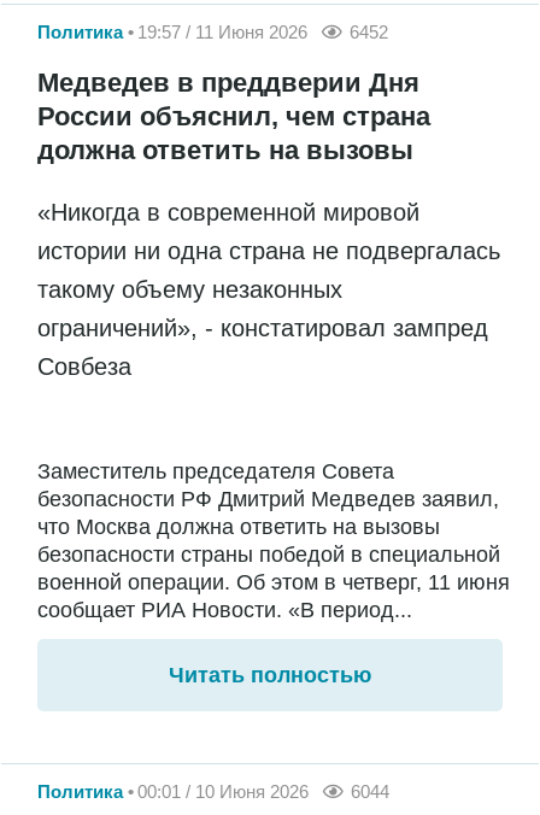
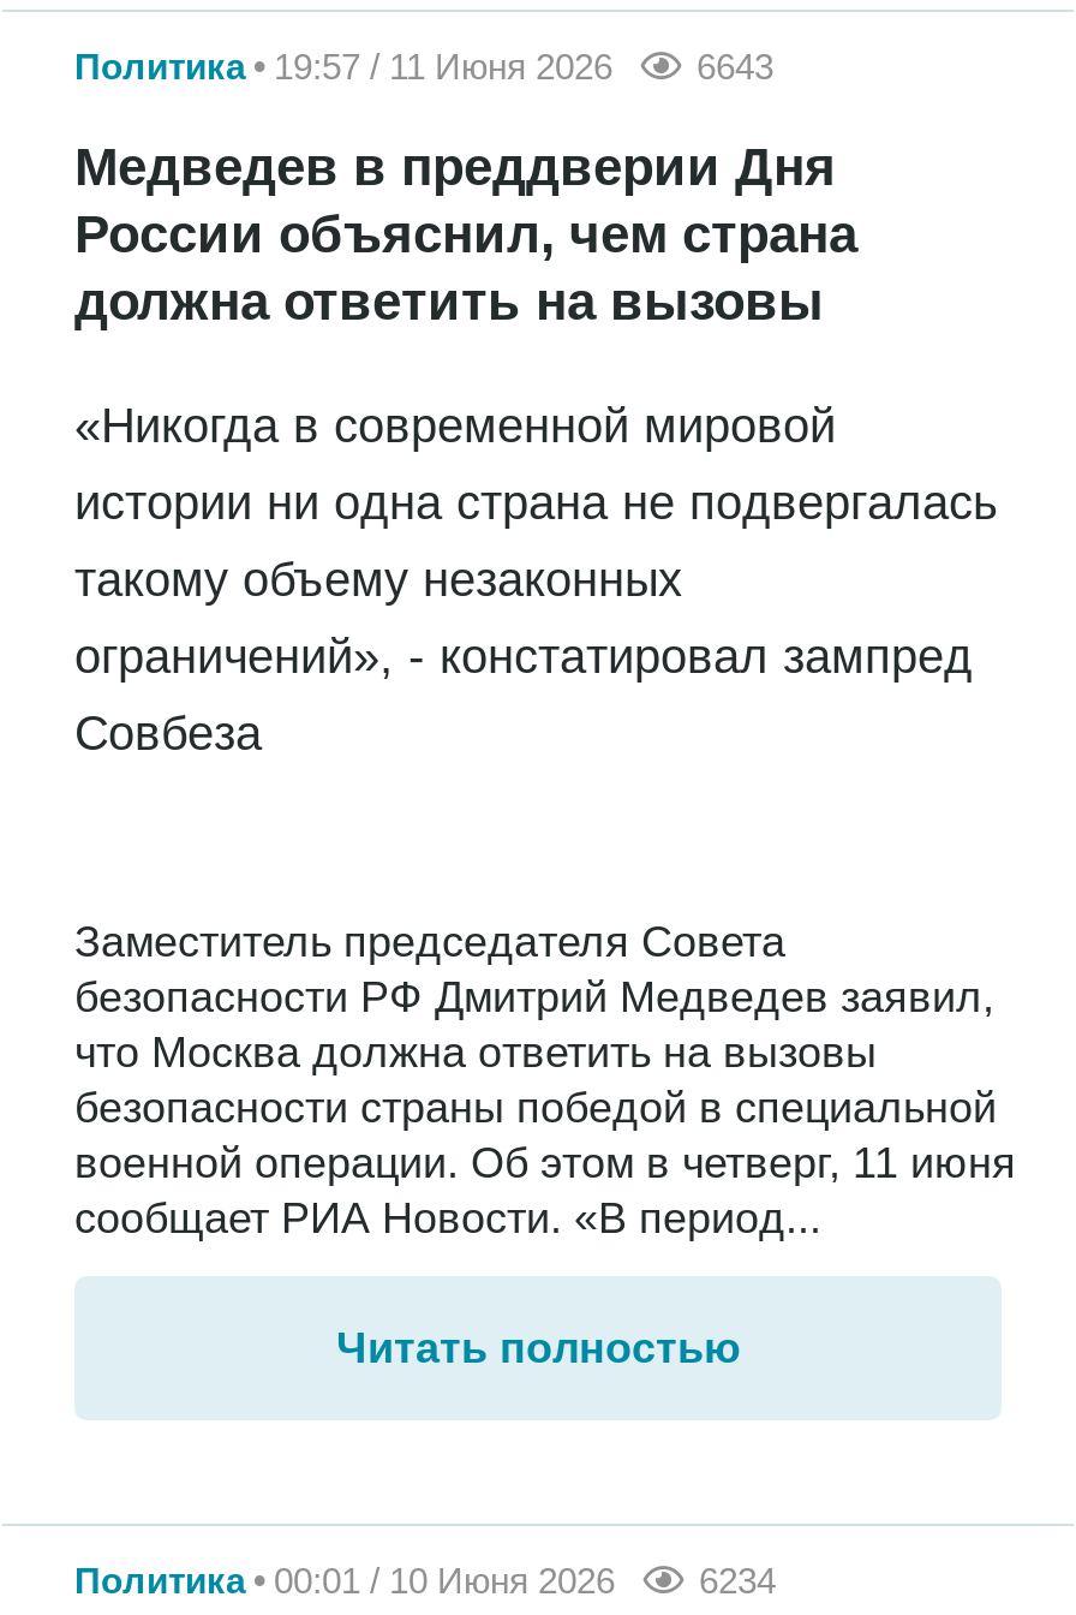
[350,21,388,42] 6452 -> [697,45,773,86] 6643
[351,781,389,802] 6044 -> [699,1559,776,1600] 6234

